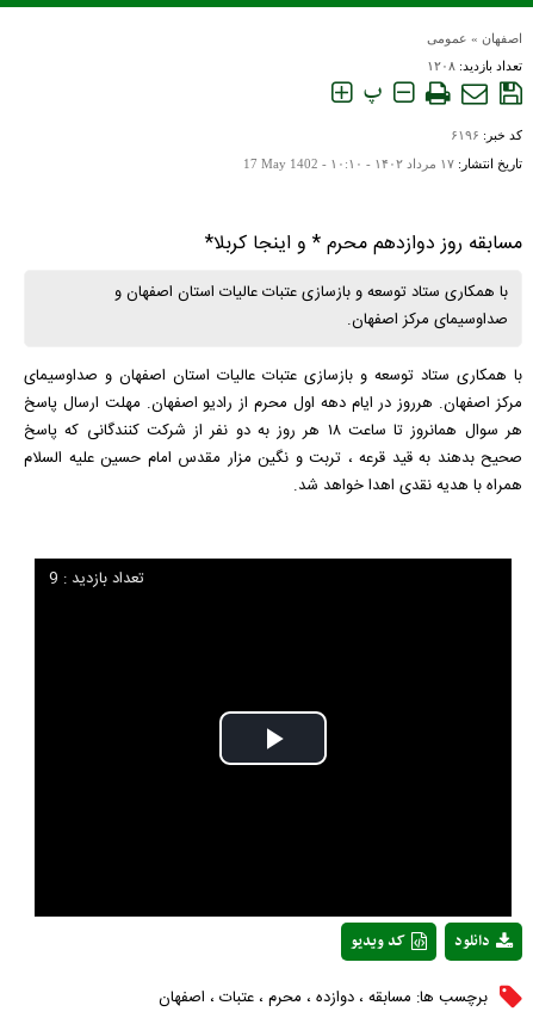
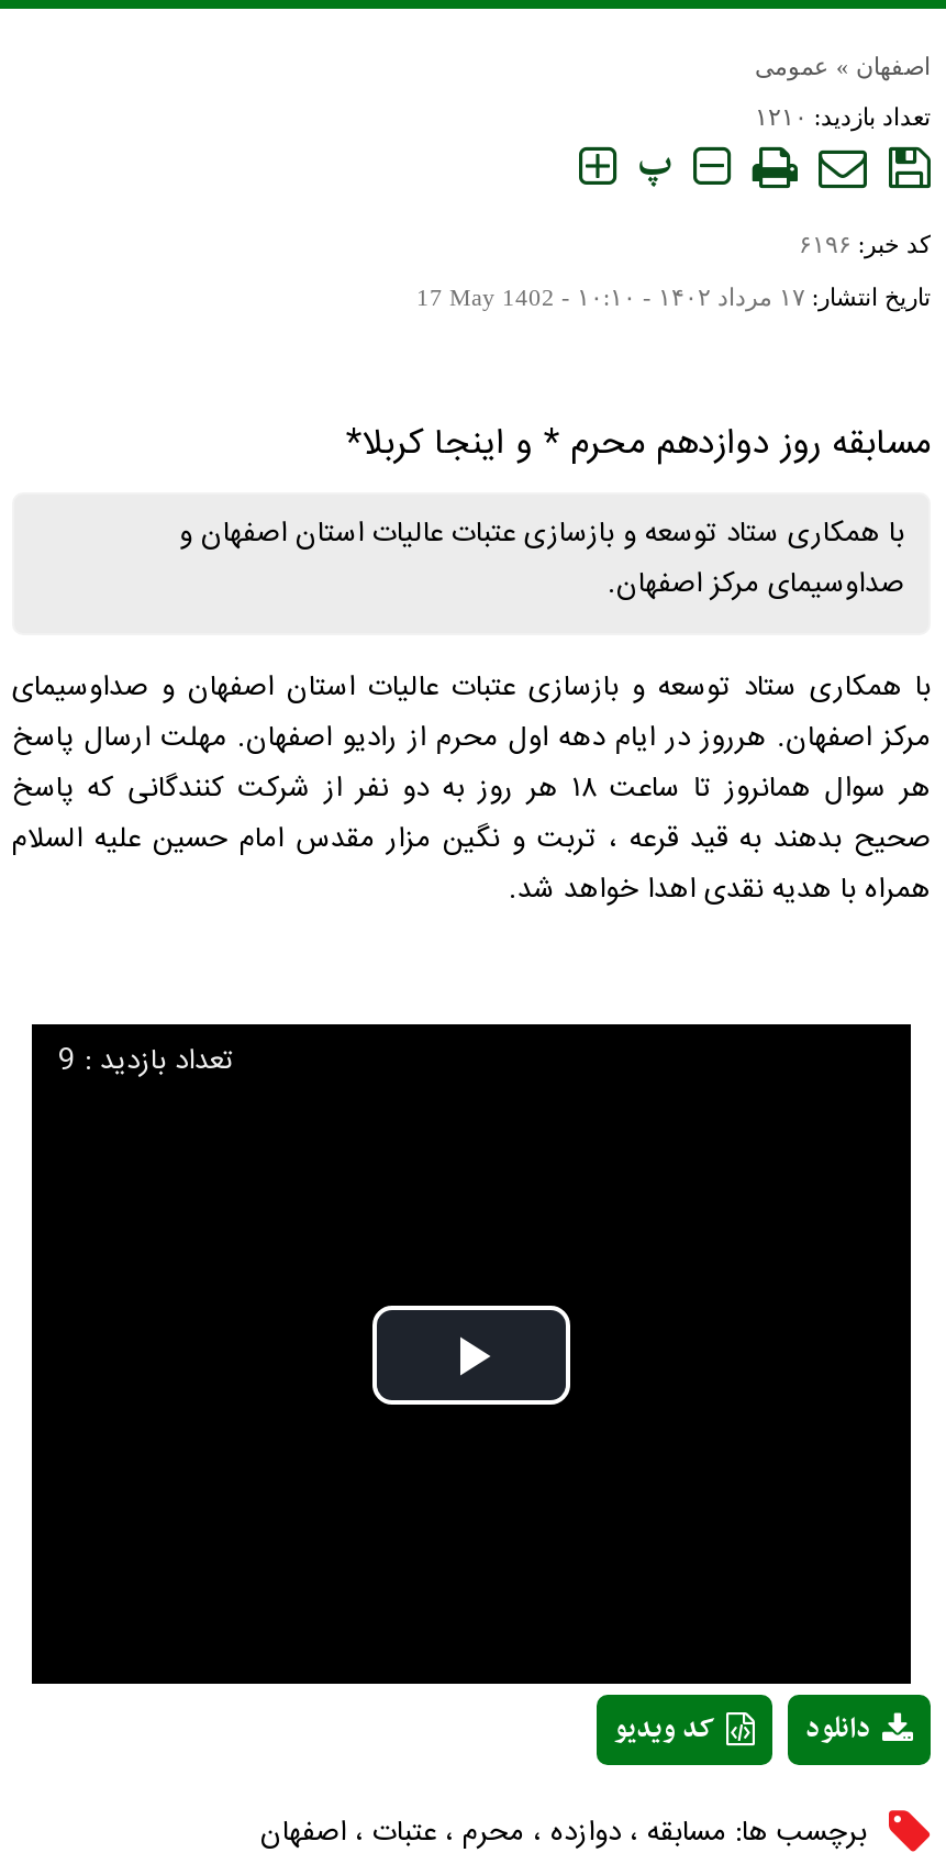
[427,58,522,73] تعداد بازدید: ۱۲۰۸ -> [755,103,931,130] تعداد بازدید: ۱۲۱۰

